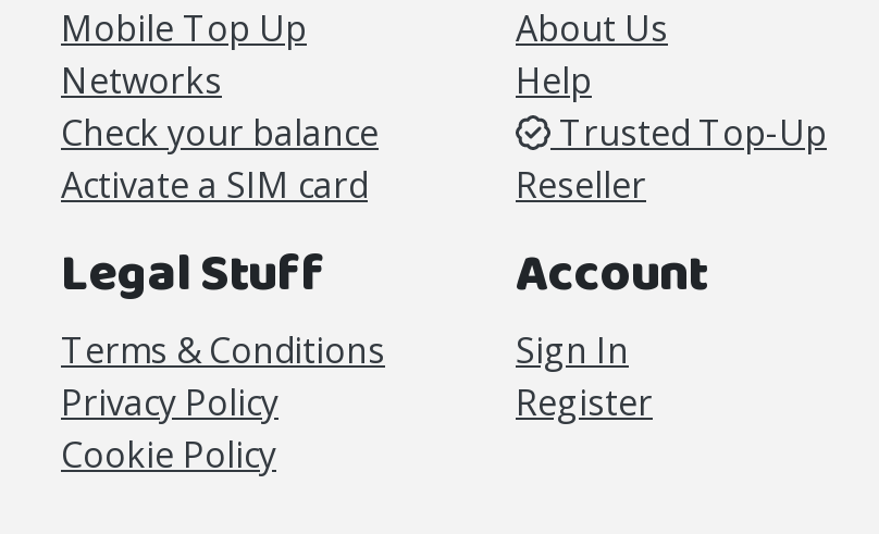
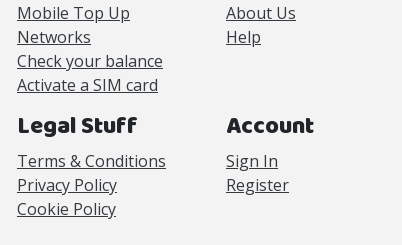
[516,109,827,209] Trusted Top-Up | Reseller -> none

